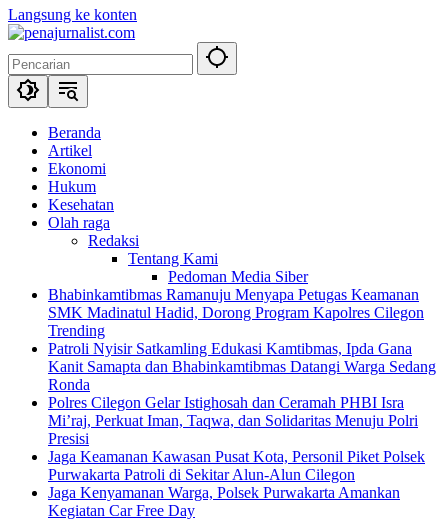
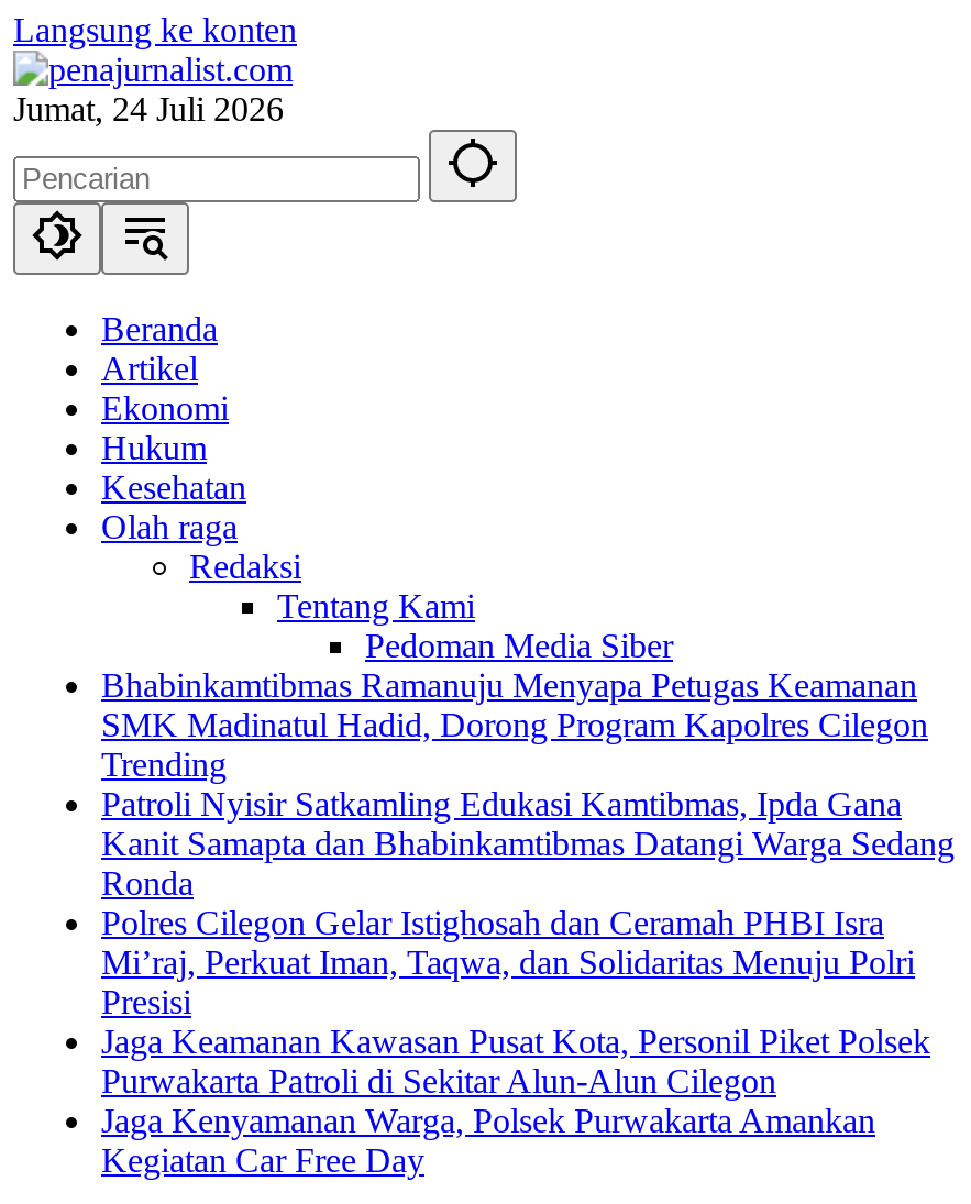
none -> [13,90,284,128] Jumat, 24 Juli 2026

